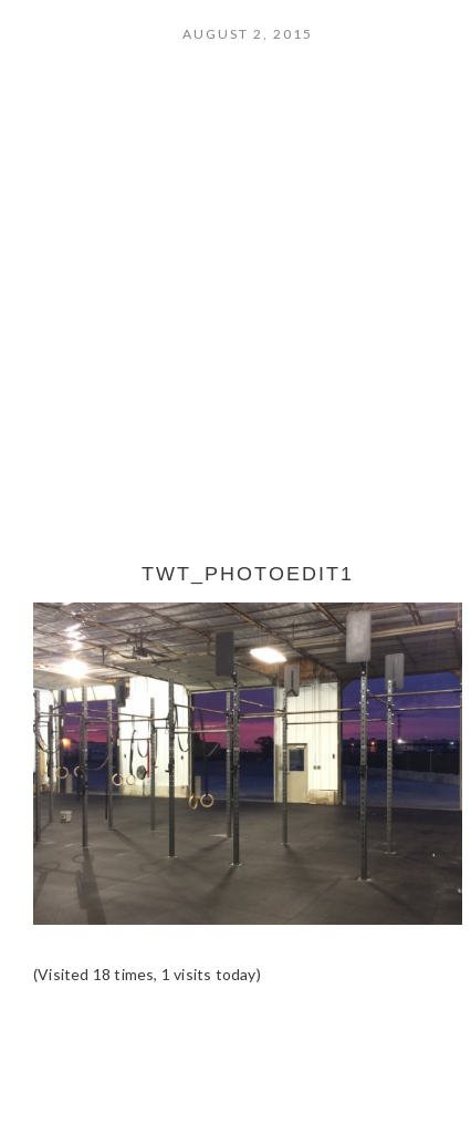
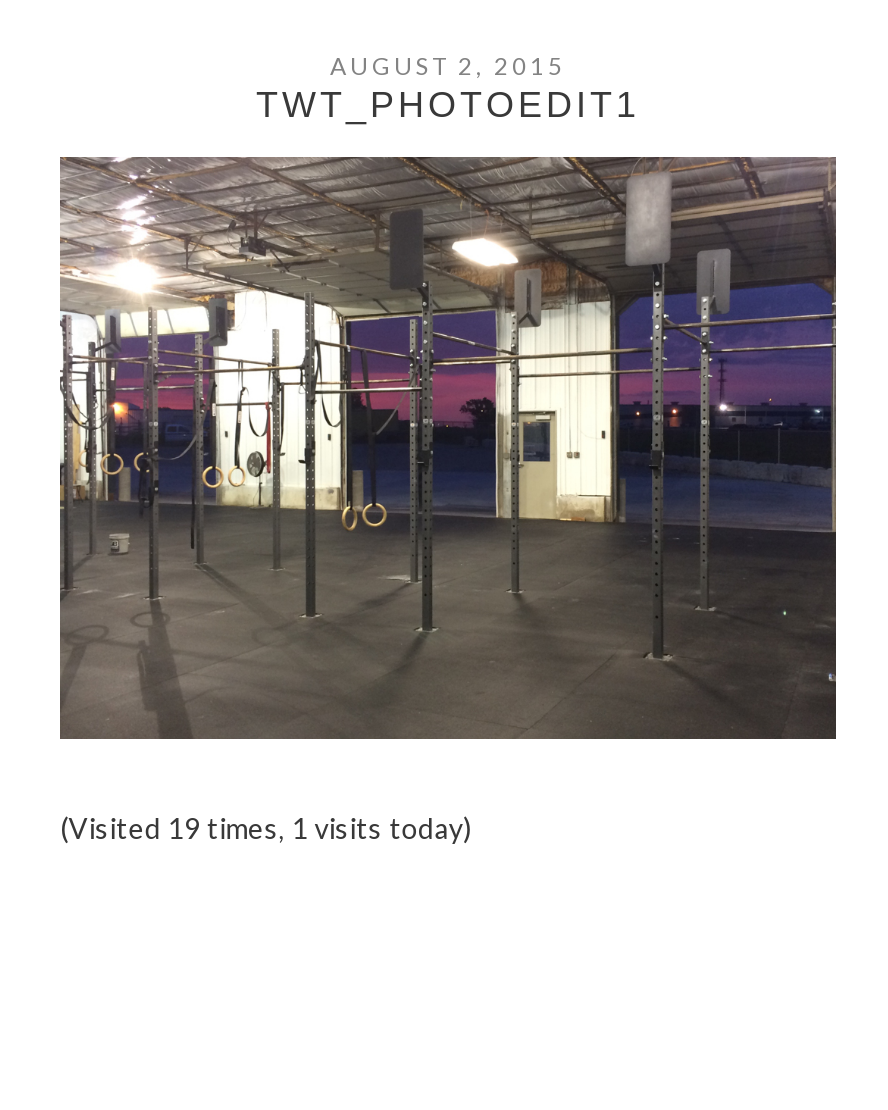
[33,965,261,983] (Visited 18 times, 1 visits today) -> [60,811,472,845] (Visited 19 times, 1 visits today)

